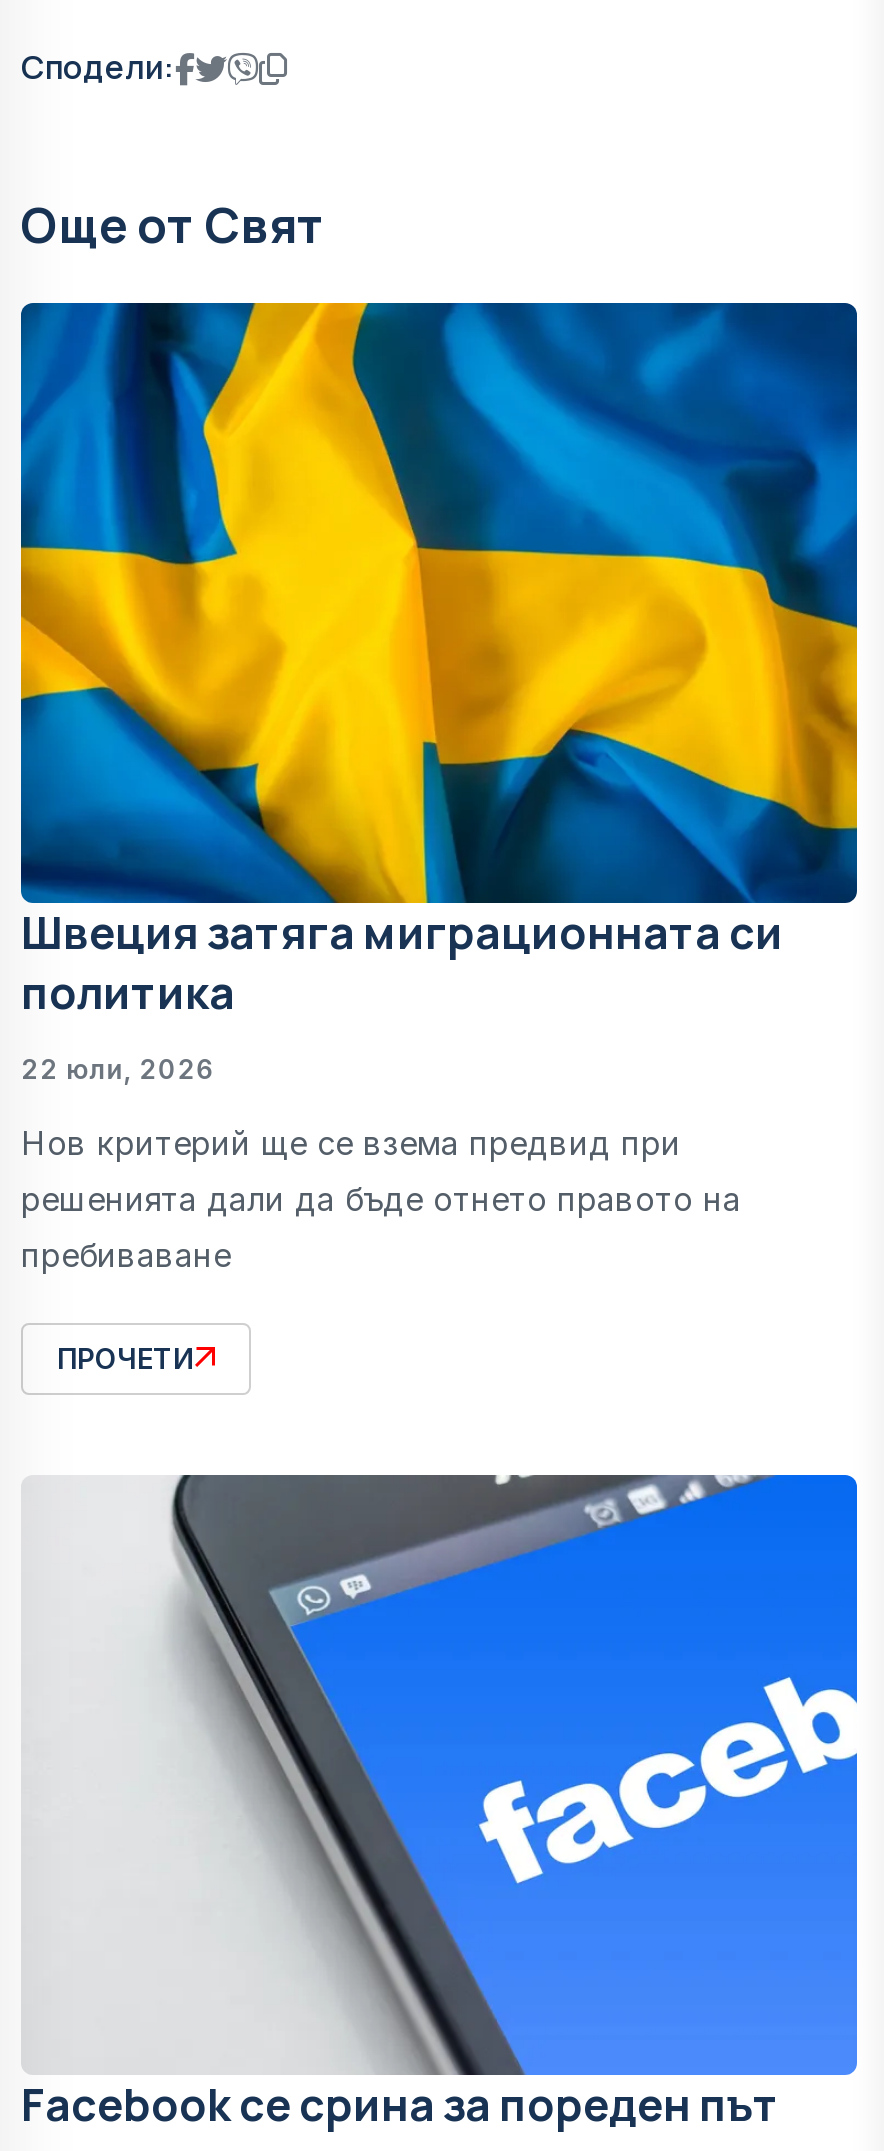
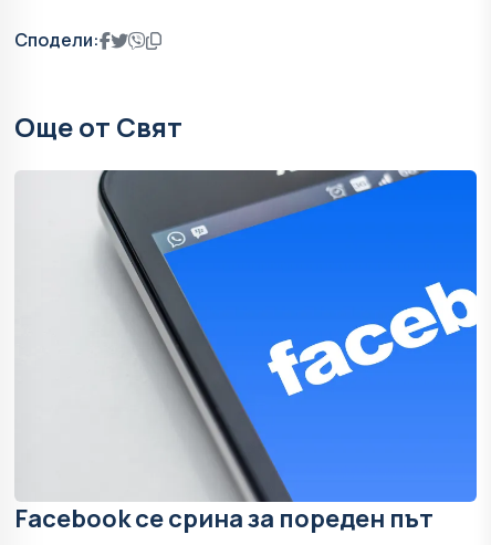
[19,301,859,1375] [image] | Швеция затяга миграционната си | политика | 22 юли, 2026 | Нов критерий ще се взема предвид при | решенията дали да бъде отнето правото на | пребиваване | ПРОЧЕТИ -> none

